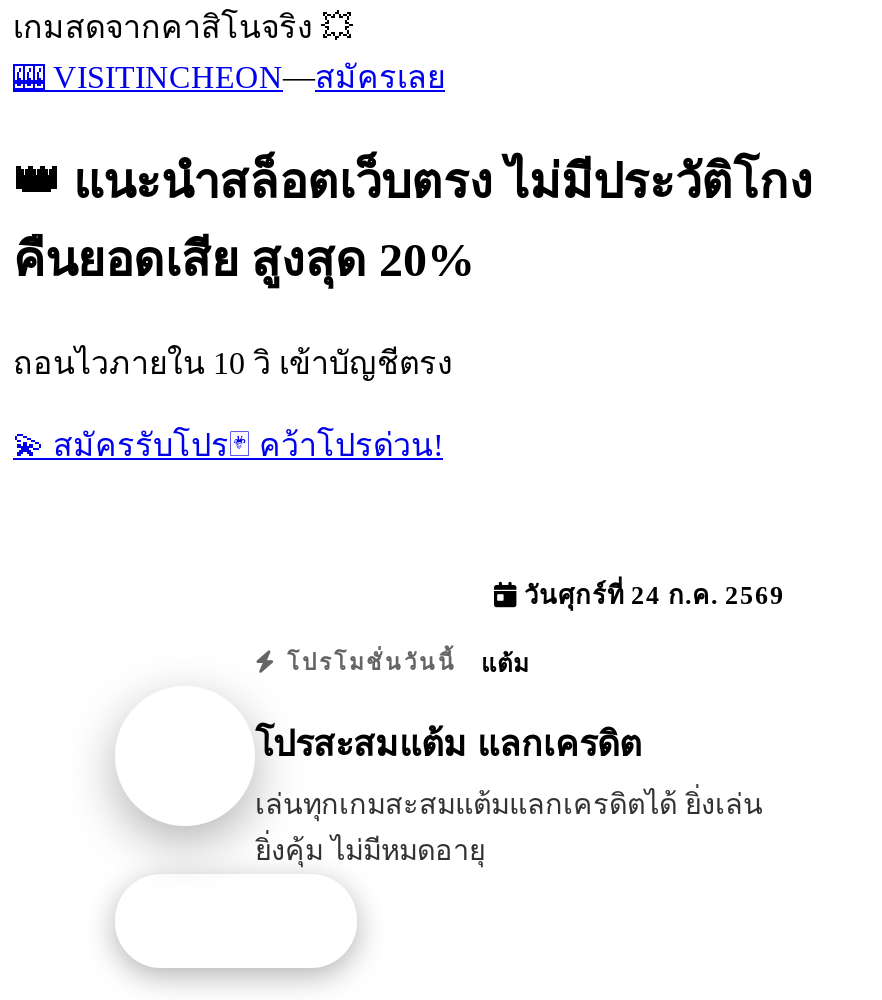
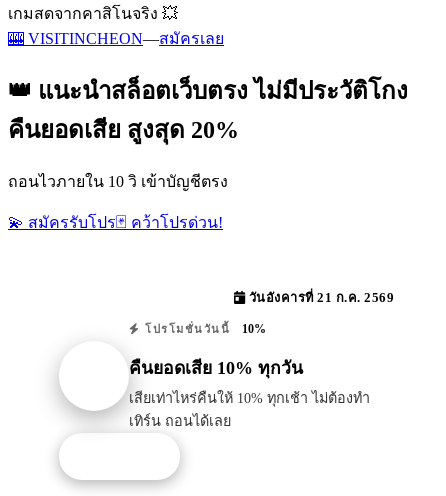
[517,582,785,610] วันศุกร์ที่ 24 ก.ค. 2569 -> [245,291,394,305] วันอังคารที่ 21 ก.ค. 2569
[481,650,529,678] แต้ม -> [242,322,266,336] 10%
[255,725,641,765] โปรสะสมแต้ม แลกเครดิต -> [129,358,303,378] คืนยอดเสีย 10% ทุกวัน
[255,789,763,867] เล่นทุกเกมสะสมแต้มแลกเครดิตได้ ยิ่งเล่น | ยิ่งคุ้ม ไม่มีหมดอายุ -> [129,390,370,429] เสียเท่าไหร่คืนให้ 10% ทุกเช้า ไม่ต้องทำ | เทิร์น ถอนได้เลย

